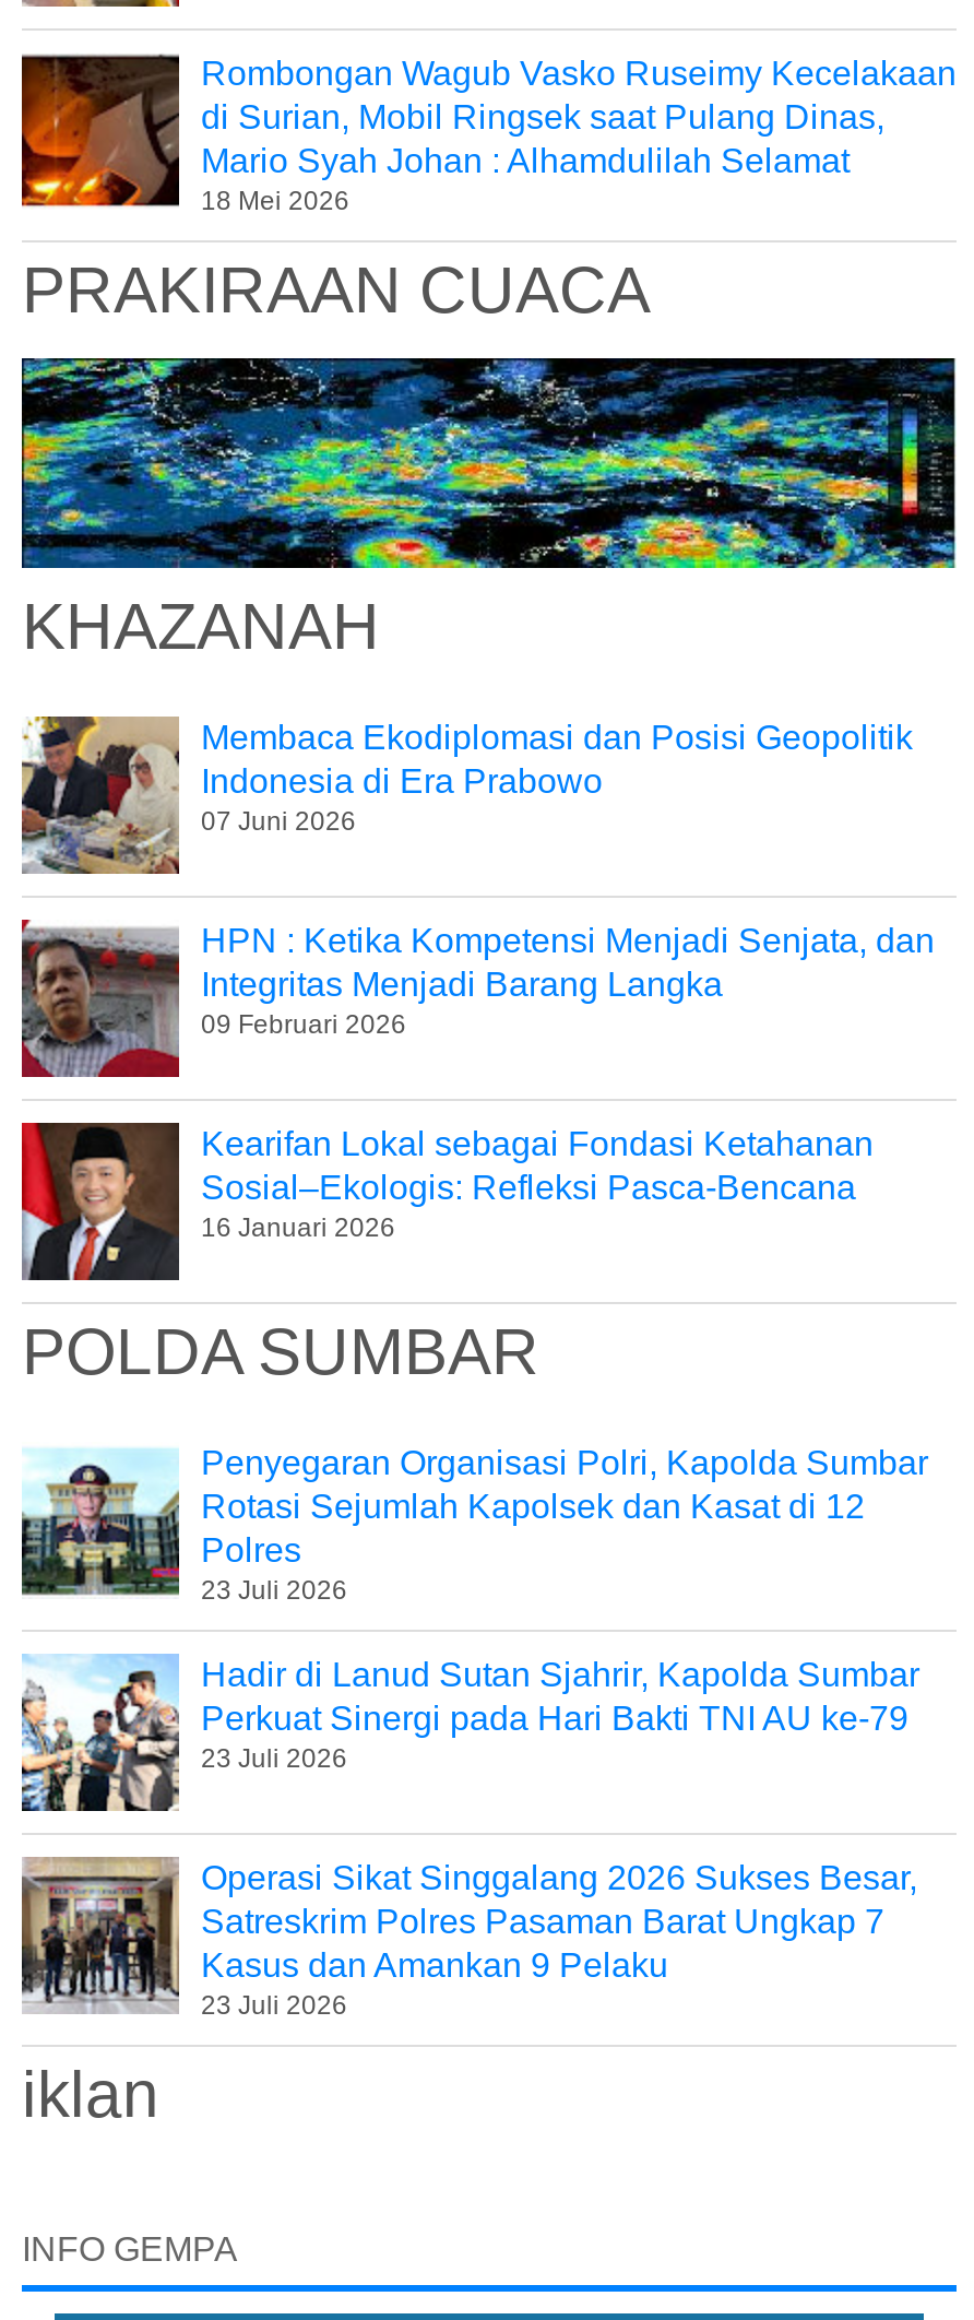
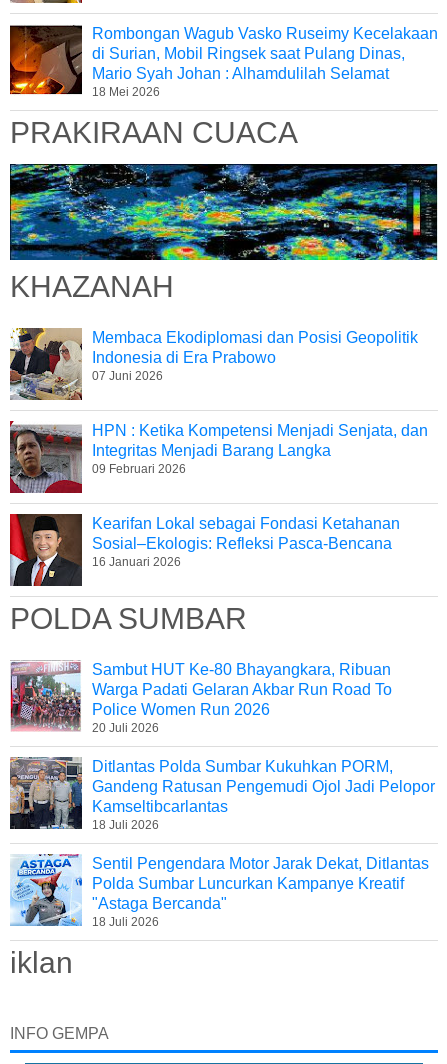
[20,1443,928,1605] [image] | Penyegaran Organisasi Polri, Kapolda Sumbar | Rotasi Sejumlah Kapolsek dan Kasat di 12 | Polres | 23 Juli 2026 -> [10,660,392,734] [image] | Sambut HUT Ke-80 Bhayangkara, Ribuan | Warga Padati Gelaran Akbar Run Road To | Police Women Run 2026 | 20 Juli 2026
[22,1654,919,1813] [image] | Hadir di Lanud Sutan Sjahrir, Kapolda Sumbar | Perkuat Sinergi pada Hari Bakti TNI AU ke-79 | 23 Juli 2026 -> [9,756,435,831] [image] | Ditlantas Polda Sumbar Kukuhkan PORM, | Gandeng Ratusan Pengemudi Ojol Jadi Pelopor | Kamseltibcarlantas | 18 Juli 2026
[20,1855,917,2020] [image] | Operasi Sikat Singgalang 2026 Sukses Besar, | Satreskrim Polres Pasaman Barat Ungkap 7 | Kasus dan Amankan 9 Pelaku | 23 Juli 2026 -> [10,854,429,928] [image] | Sentil Pengendara Motor Jarak Dekat, Ditlantas | Polda Sumbar Luncurkan Kampanye Kreatif | "Astaga Bercanda" | 18 Juli 2026

